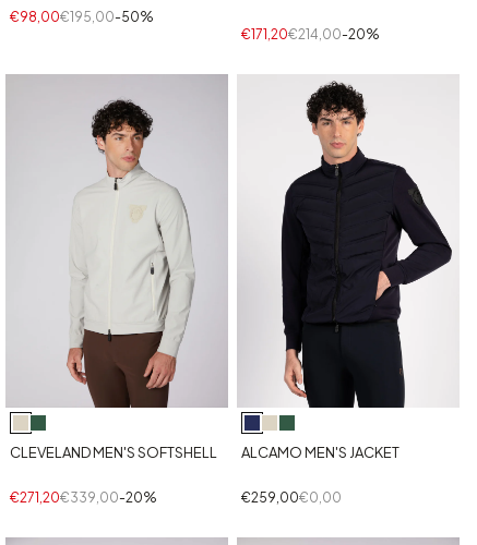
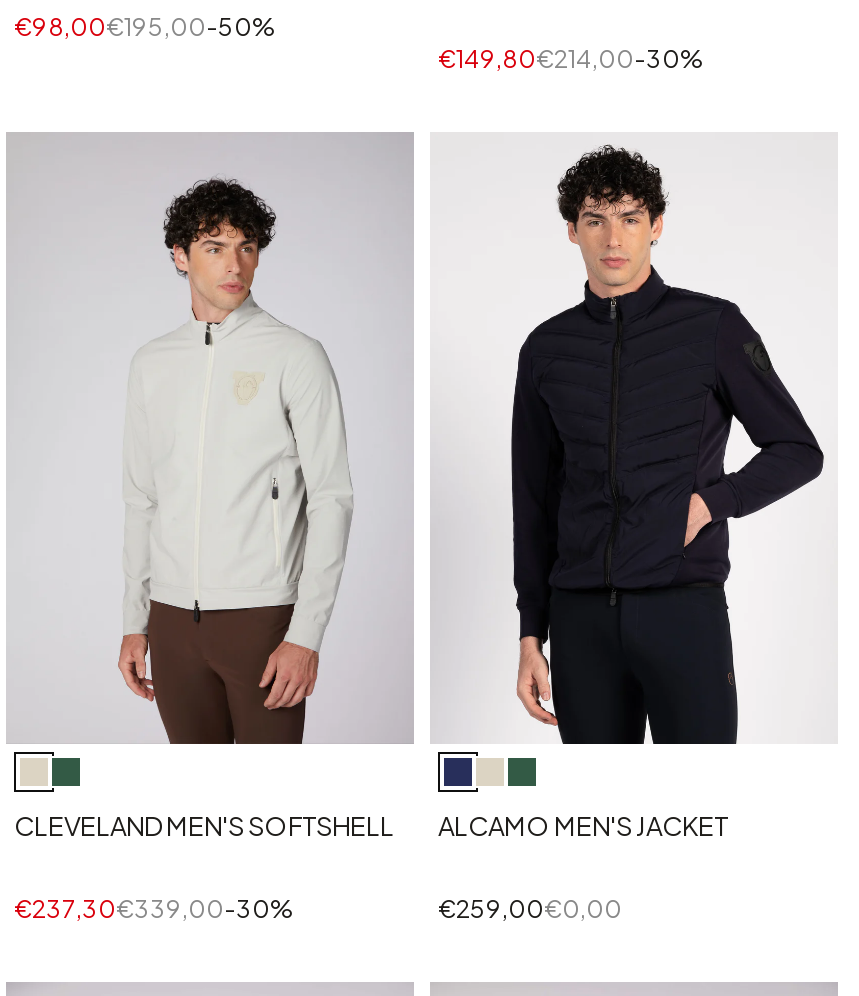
[241,26,380,43] €171,20€214,00-20% -> [438,44,706,74] €149,80€214,00-30%
[10,489,157,506] €271,20€339,00-20% -> [14,894,296,924] €237,30€339,00-30%

